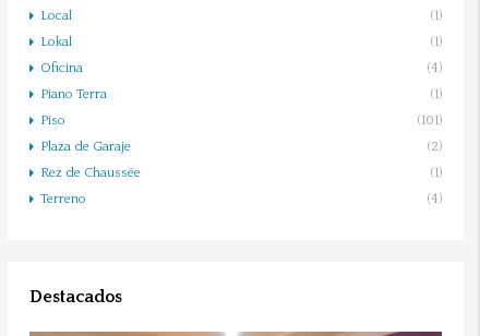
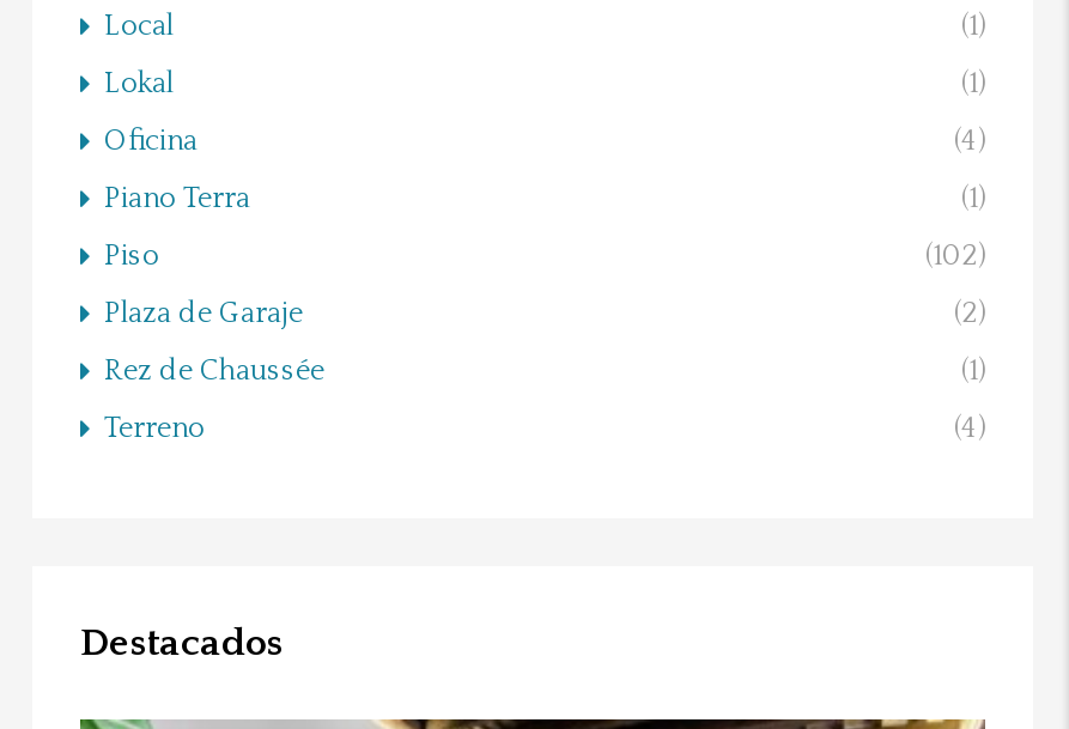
[418,113,442,128] (101) -> [925,241,985,272] (102)

